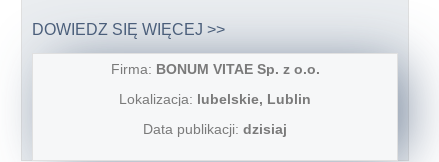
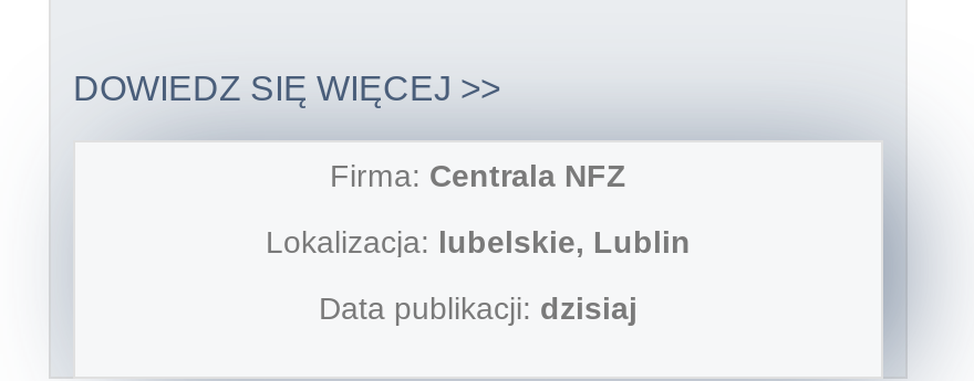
[110,60,319,76] Firma: BONUM VITAE Sp. z o.o. -> [330,157,626,192] Firma: Centrala NFZ

